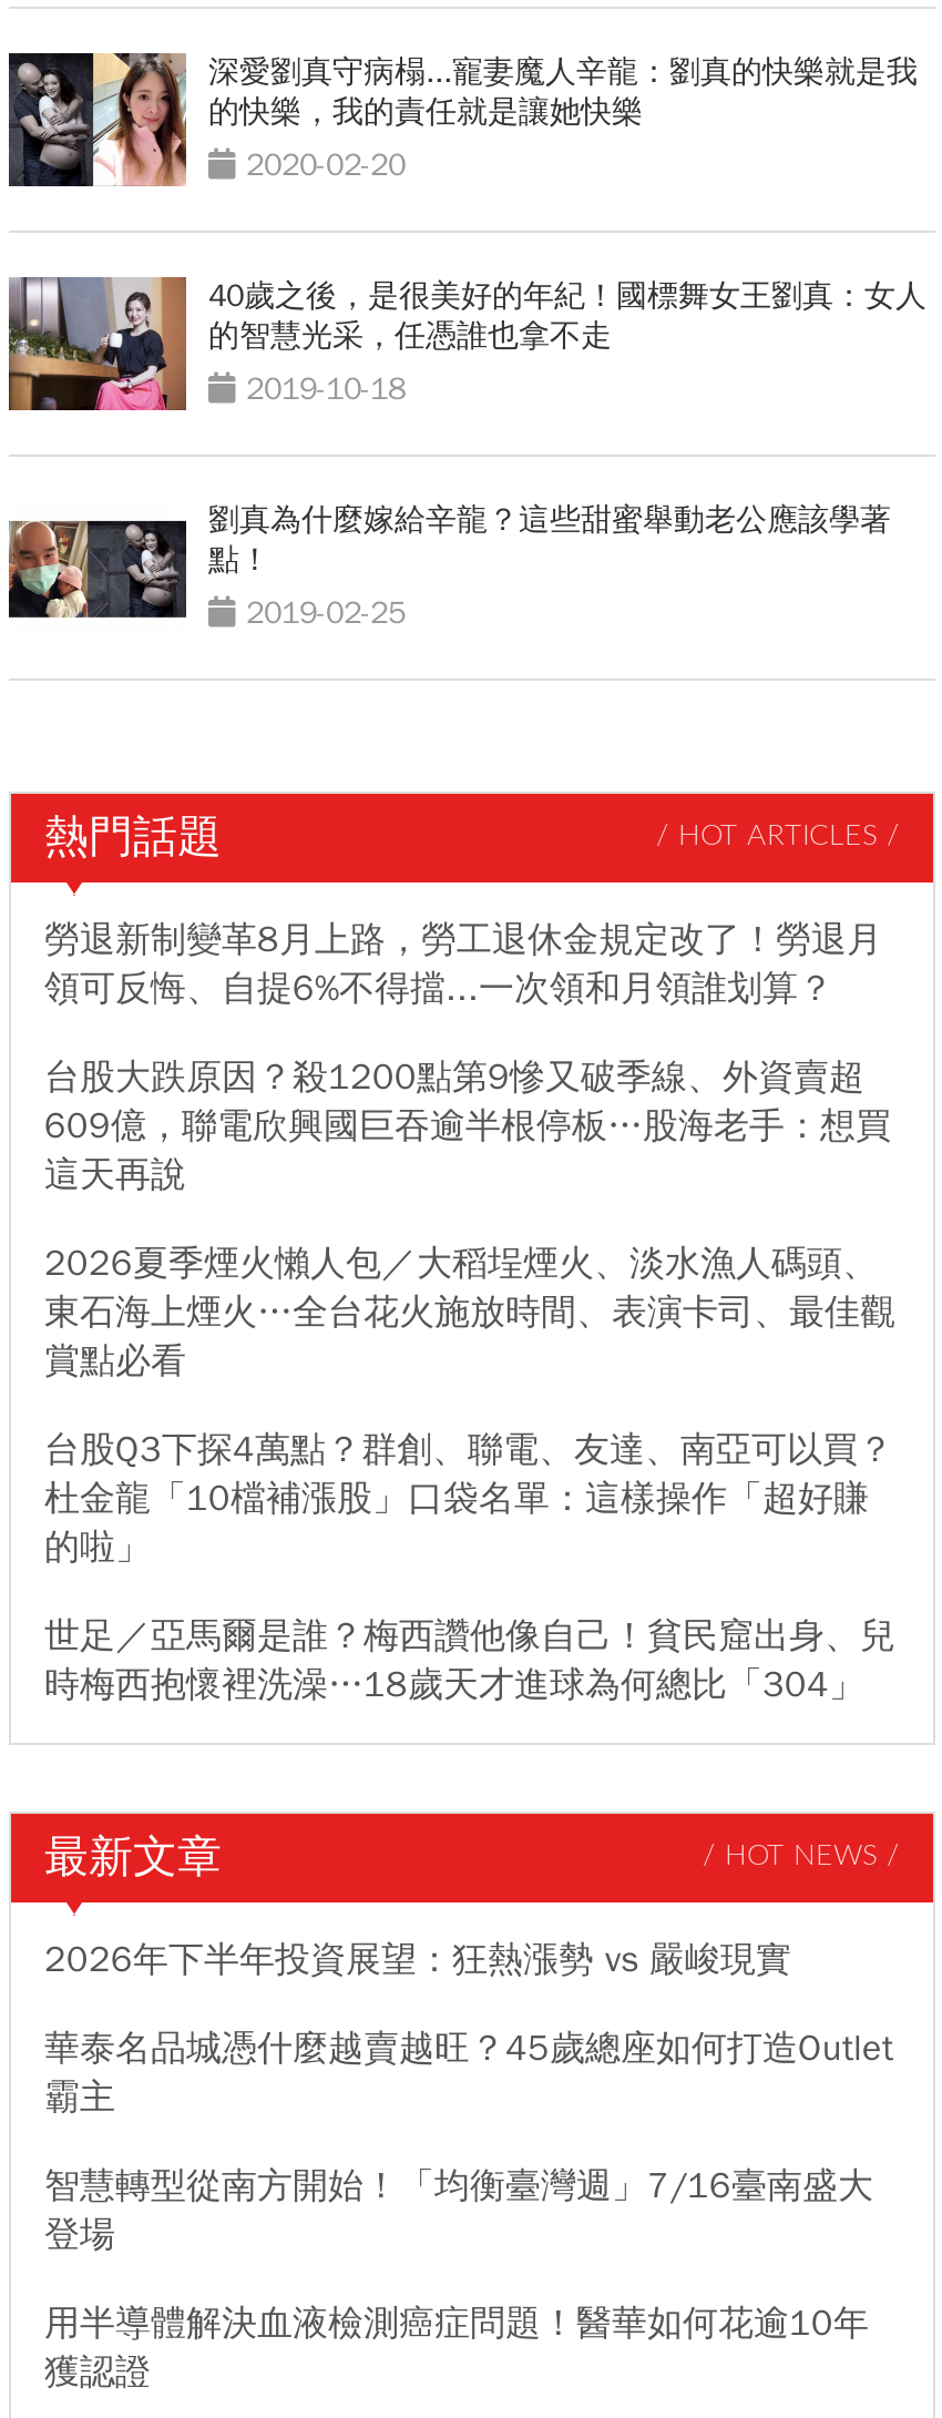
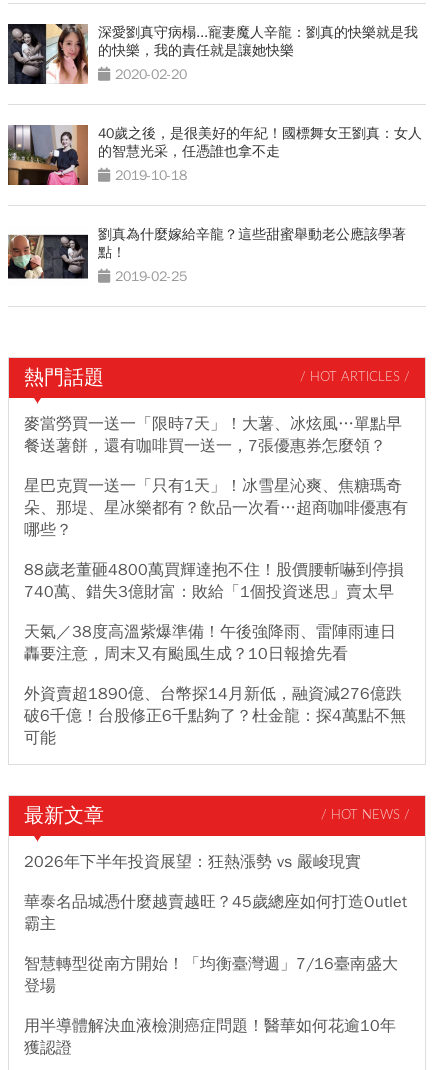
[44,918,882,1011] 勞退新制變革8月上路，勞工退休金規定改了！勞退月 | 領可反悔、自提6%不得擋...一次領和月領誰划算？ -> [24,414,402,456] 麥當勞買一送一「限時7天」！大薯、冰炫風…單點早 | 餐送薯餅，還有咖啡買一送一，7張優惠券怎麼領？
[44,1055,891,1197] 台股大跌原因？殺1200點第9慘又破季線、外資賣超 | 609億，聯電欣興國巨吞逾半根停板…股海老手：想買 | 這天再說 -> [24,476,408,540] 星巴克買一送一「只有1天」！冰雪星沁爽、焦糖瑪奇 | 朵、那堤、星冰樂都有？飲品一次看…超商咖啡優惠有 | 哪些？
[44,1241,895,1383] 2026夏季煙火懶人包／大稻埕煙火、淡水漁人碼頭、 | 東石海上煙火…全台花火施放時間、表演卡司、最佳觀 | 賞點必看 -> [24,560,404,602] 88歲老董砸4800萬買輝達抱不住！股價腰斬嚇到停損 | 740萬、錯失3億財富：敗給「1個投資迷思」賣太早
[44,1428,893,1570] 台股Q3下探4萬點？群創、聯電、友達、南亞可以買？ | 杜金龍「10檔補漲股」口袋名單：這樣操作「超好賺 | 的啦」 -> [24,622,396,664] 天氣／38度高溫紫爆準備！午後強降雨、雷陣雨連日 | 轟要注意，周末又有颱風生成？10日報搶先看
[44,1614,895,1707] 世足／亞馬爾是誰？梅西讚他像自己！貧民窟出身、兒 | 時梅西抱懷裡洗澡…18歲天才進球為何總比「304」 -> [24,684,406,748] 外資賣超1890億、台幣探14月新低，融資減276億跌 | 破6千億！台股修正6千點夠了？杜金龍：探4萬點不無 | 可能

